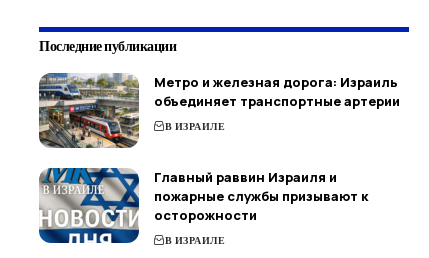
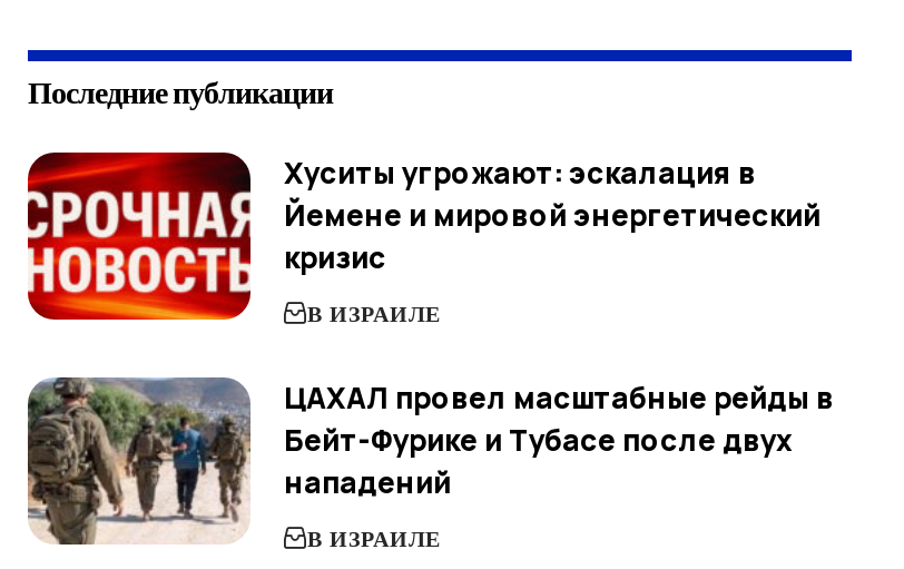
[38,72,400,149] [image] | Метро и железная дорога: Израиль | объединяет транспортные артерии -> [26,150,821,333] [image] | Хуситы угрожают: эскалация в | Йемене и мировой энергетический | кризис
[38,167,368,244] [image] | Главный раввин Израиля и | пожарные службы призывают к | осторожности -> [28,377,834,547] [image] | ЦАХАЛ провел масштабные рейды в | Бейт-Фурике и Тубасе после двух | нападений

